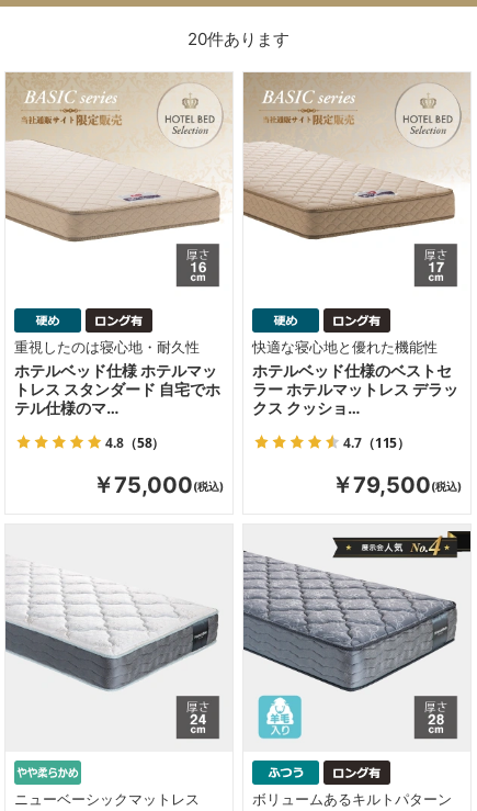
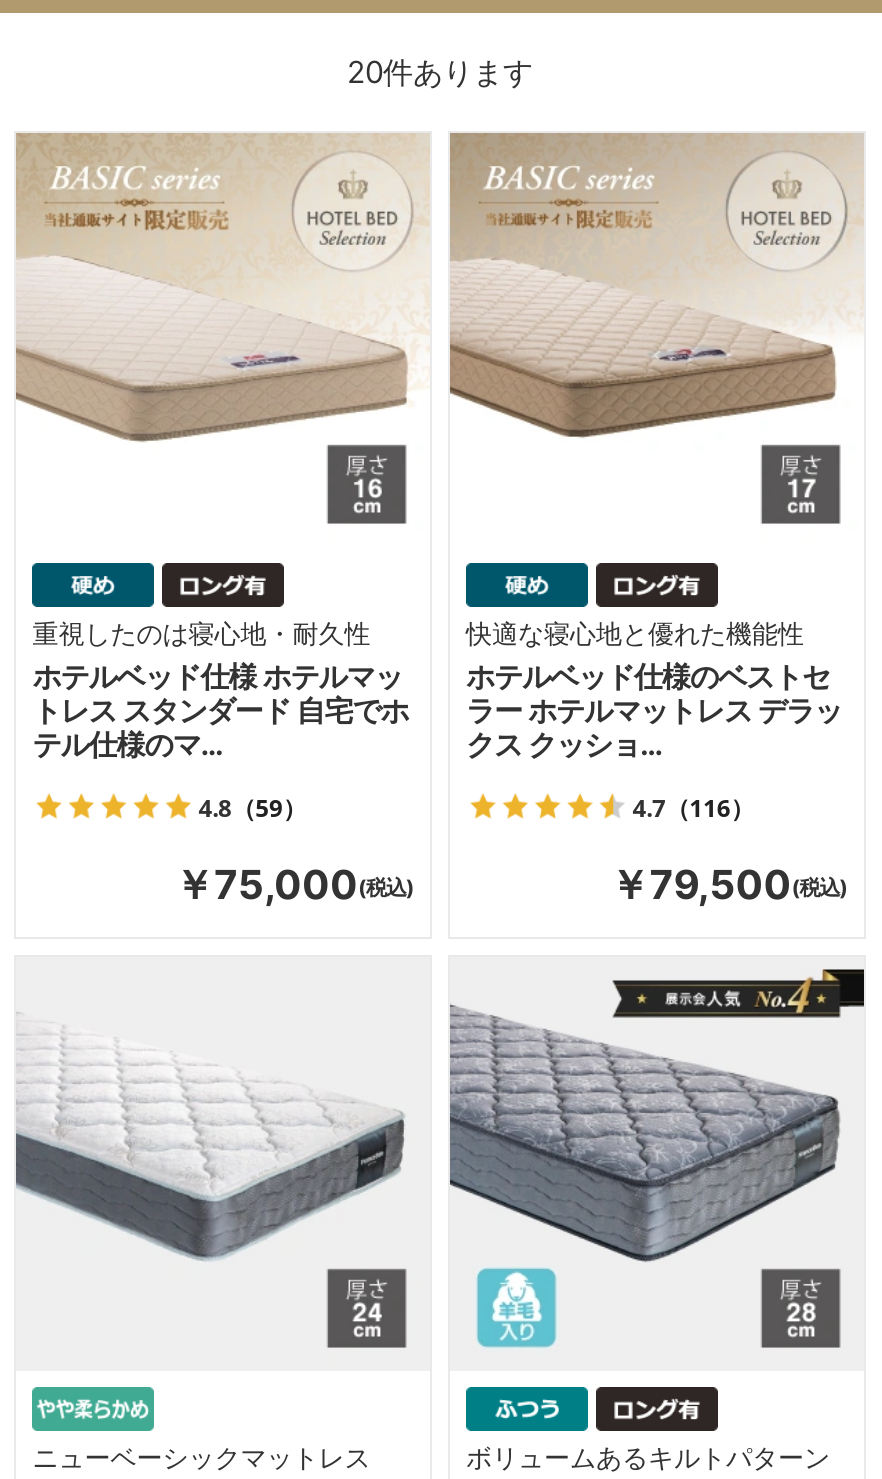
[106,433,165,452] 4.8（58） -> [199,791,307,824] 4.8（59）
[343,433,410,452] 4.7（115） -> [632,791,754,824] 4.7（116）

